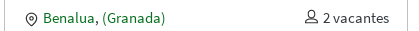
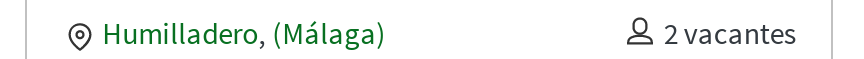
[43,8,166,27] Benalua, (Granada) -> [102,13,386,51] Humilladero, (Málaga)

